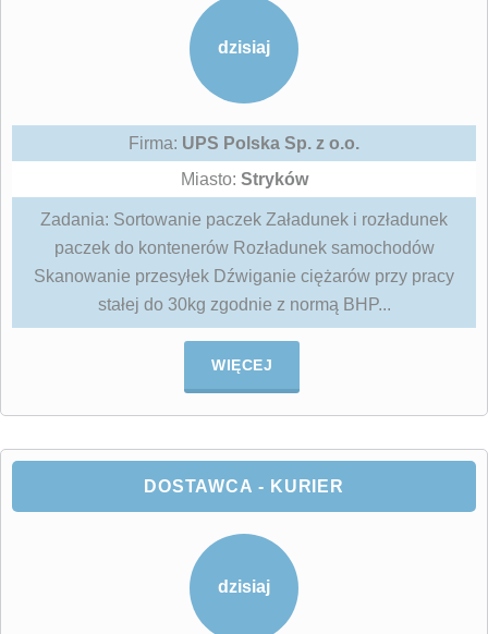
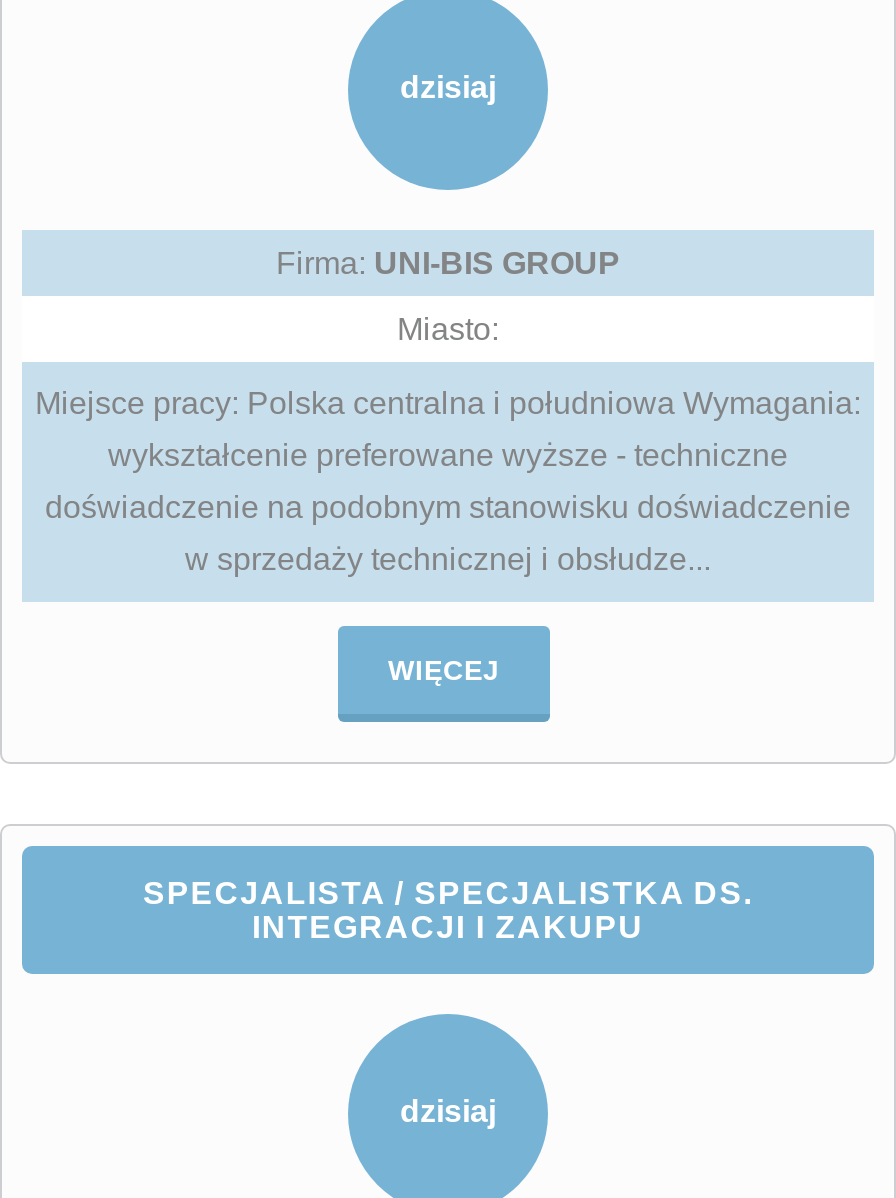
[129,134,359,153] Firma: UPS Polska Sp. z o.o. -> [276,246,620,280] Firma: UNI-BIS GROUP
[180,170,308,188] Miasto: Stryków -> [397,312,499,346] Miasto:
[40,210,448,229] Zadania: Sortowanie paczek Załadunek i rozładunek -> [35,386,861,420] Miejsce pracy: Polska centralna i południowa Wymagania:
[54,239,434,257] paczek do kontenerów Rozładunek samochodów -> [108,438,788,472] wykształcenie preferowane wyższe - techniczne
[34,267,454,285] Skanowanie przesyłek Dźwiganie ciężarów przy pracy -> [45,490,851,524] doświadczenie na podobnym stanowisku doświadczenie
[97,295,391,314] stałej do 30kg zgodnie z normą BHP... -> [185,542,711,576] w sprzedaży technicznej i obsłudze...
[144,477,344,496] DOSTAWCA - KURIER -> [143,876,753,944] SPECJALISTA / SPECJALISTKA DS. | INTEGRACJI I ZAKUPU

